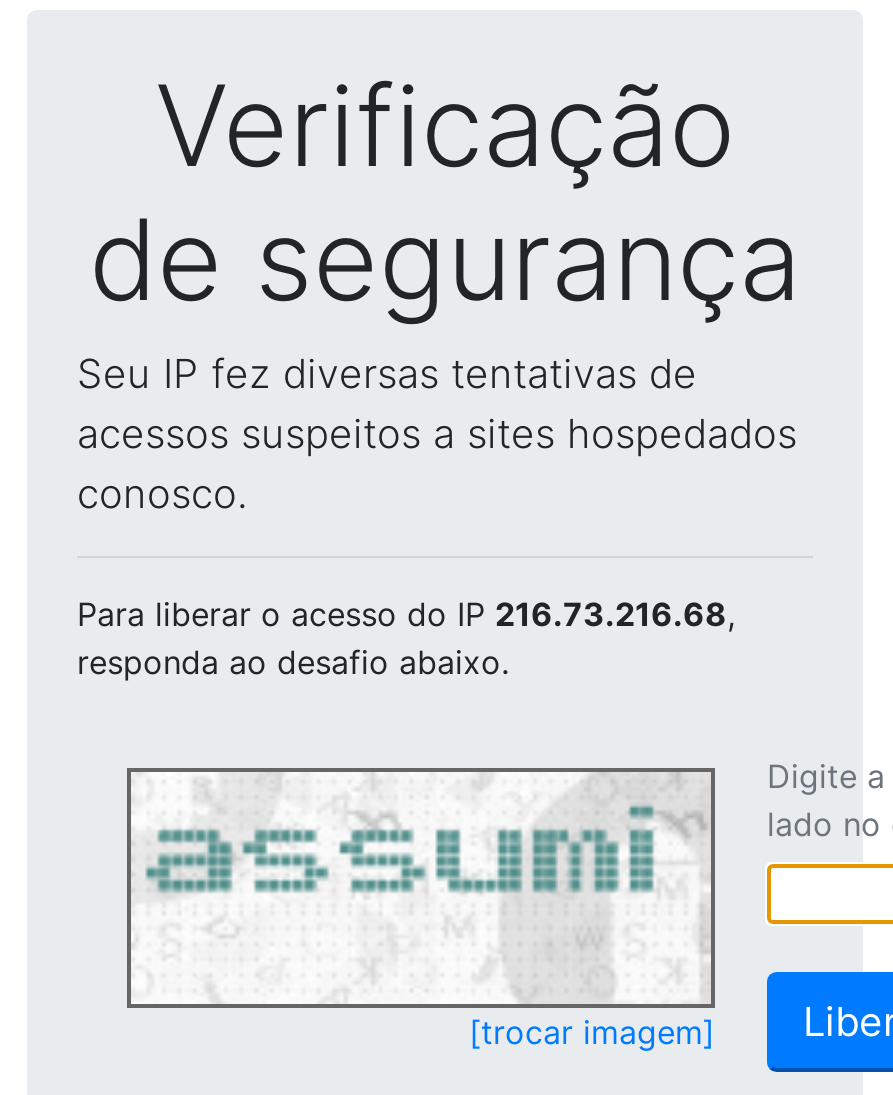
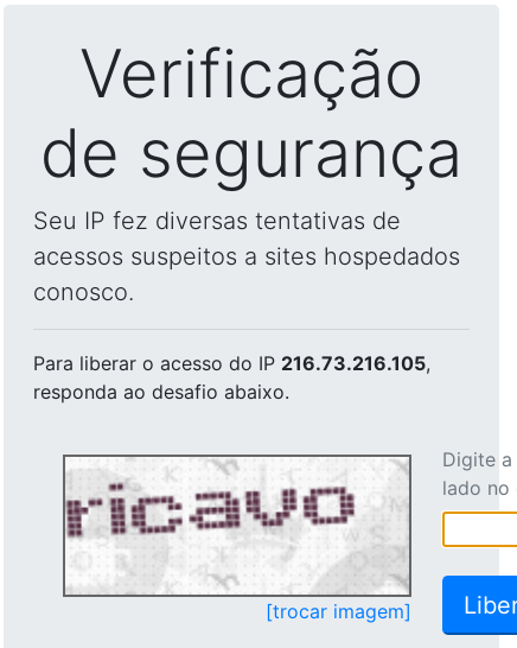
[77,594,735,634] Para liberar o acesso do IP 216.73.216.68, -> [33,351,430,375] Para liberar o acesso do IP 216.73.216.105,
[131,772,707,1000] [image] -> [66,458,407,595] [image]

